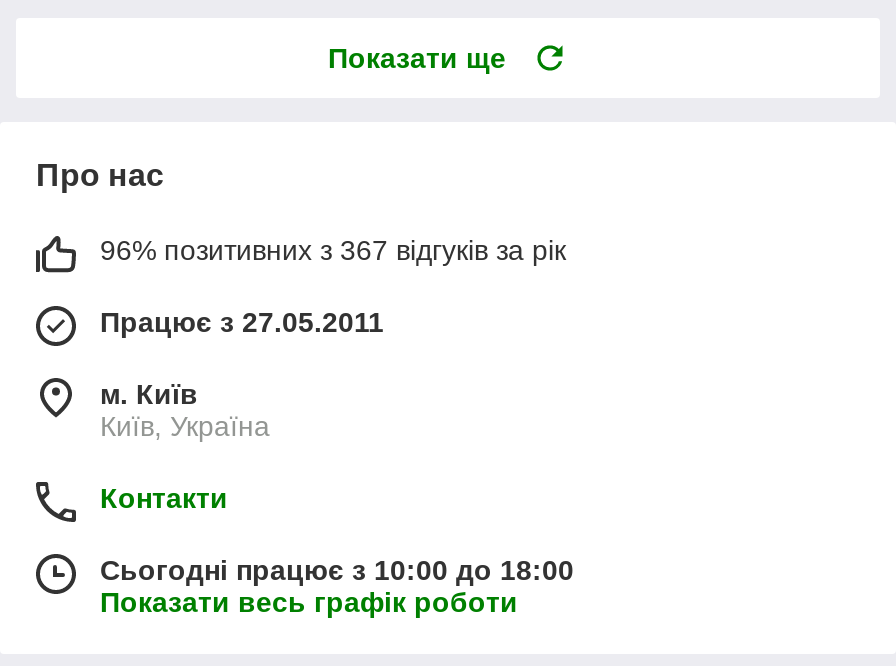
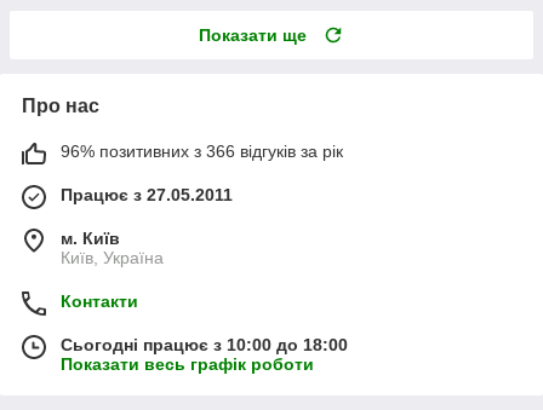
[100,234,566,266] 96% позитивних з 367 відгуків за рік -> [61,141,343,161] 96% позитивних з 366 відгуків за рік

